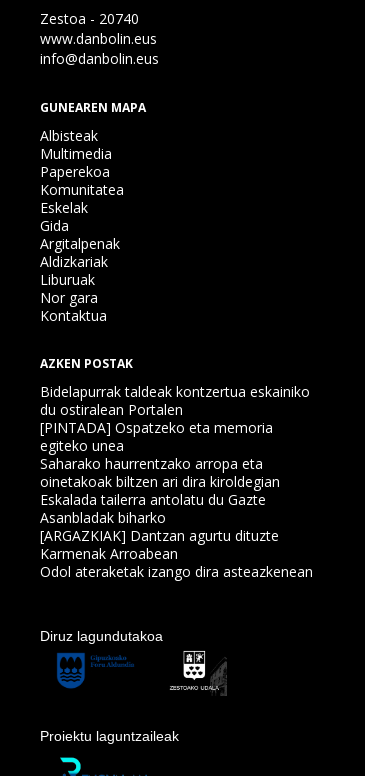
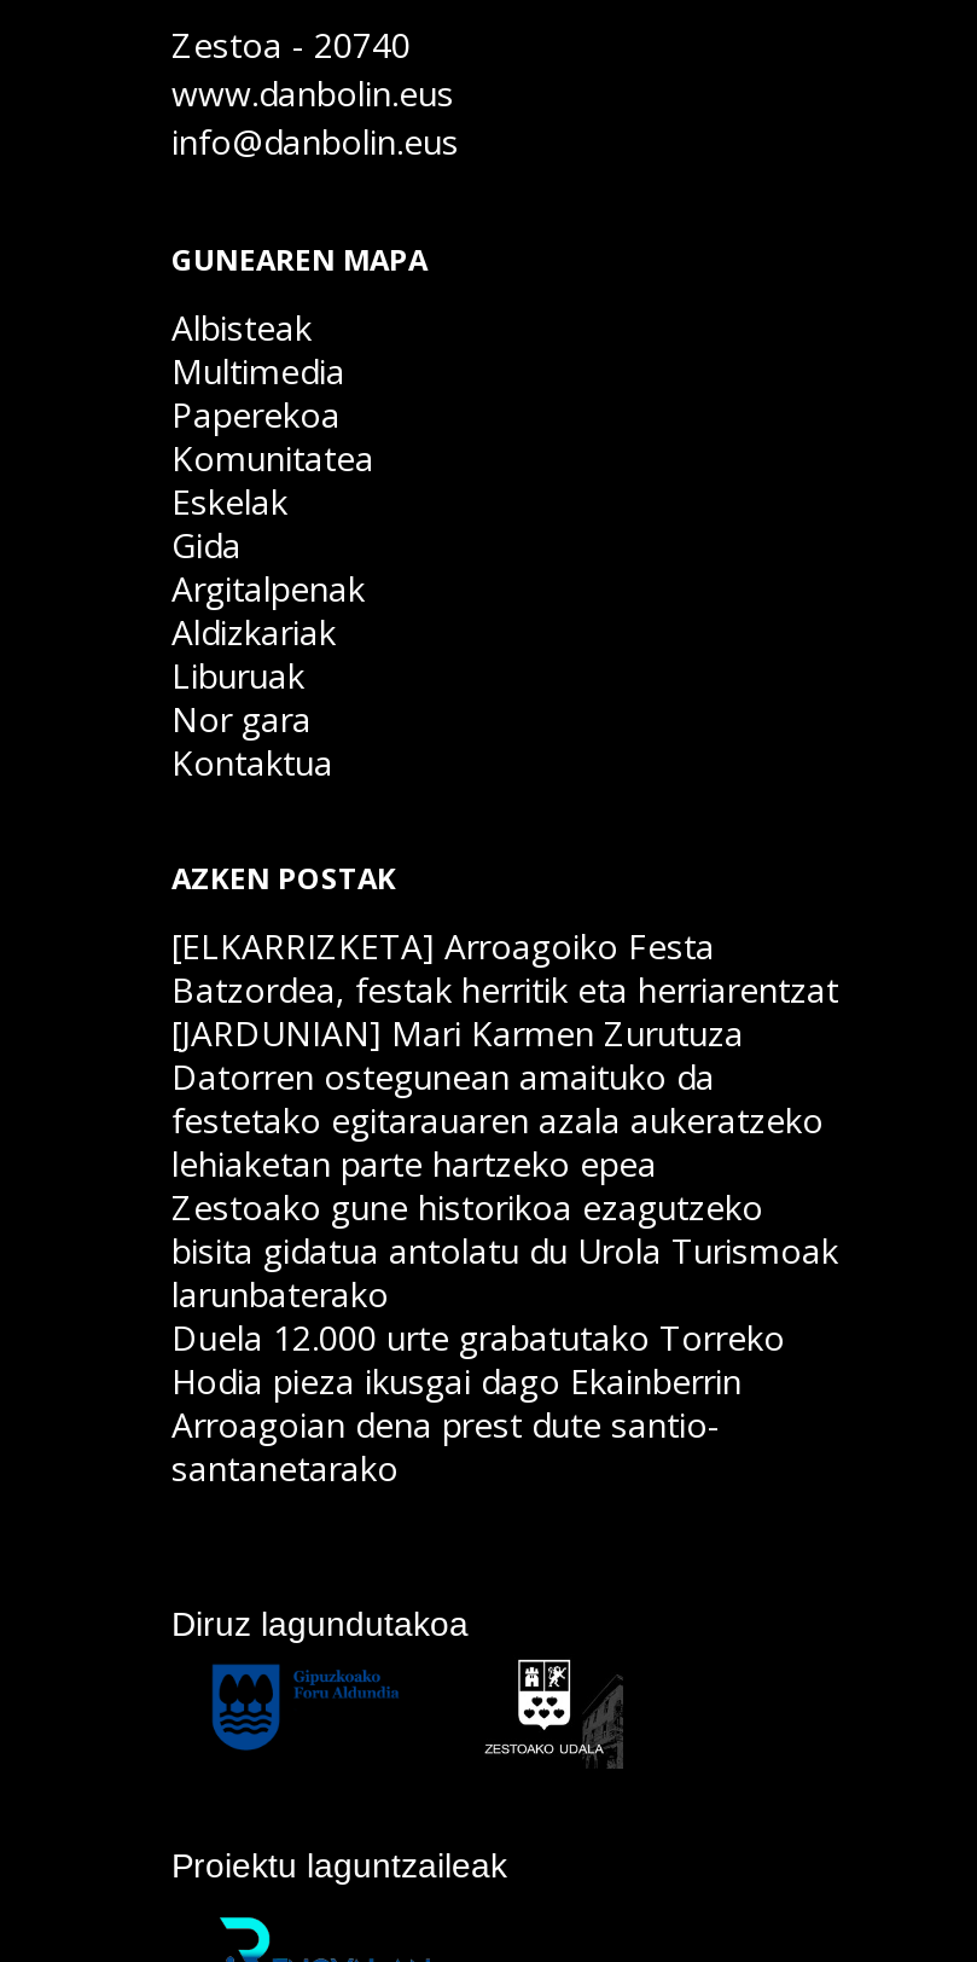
[40,382,313,581] Bidelapurrak taldeak kontzertua eskainiko | du ostiralean Portalen | [PINTADA] Ospatzeko eta memoria | egiteko unea | Saharako haurrentzako arropa eta | oinetakoak biltzen ari dira kiroldegian | Eskalada tailerra antolatu du Gazte | Asanbladak biharko | [ARGAZKIAK] Dantzan agurtu dituzte | Karmenak Arroabean | Odol ateraketak izango dira asteazkenean -> [171,922,838,1490] [ELKARRIZKETA] Arroagoiko Festa | Batzordea, festak herritik eta herriarentzat | [JARDUNIAN] Mari Karmen Zurutuza | Datorren ostegunean amaituko da | festetako egitarauaren azala aukeratzeko | lehiaketan parte hartzeko epea | Zestoako gune historikoa ezagutzeko | bisita gidatua antolatu du Urola Turismoak | larunbaterako | Duela 12.000 urte grabatutako Torreko | Hodia pieza ikusgai dago Ekainberrin | Arroagoian dena prest dute santio- | santanetarako

